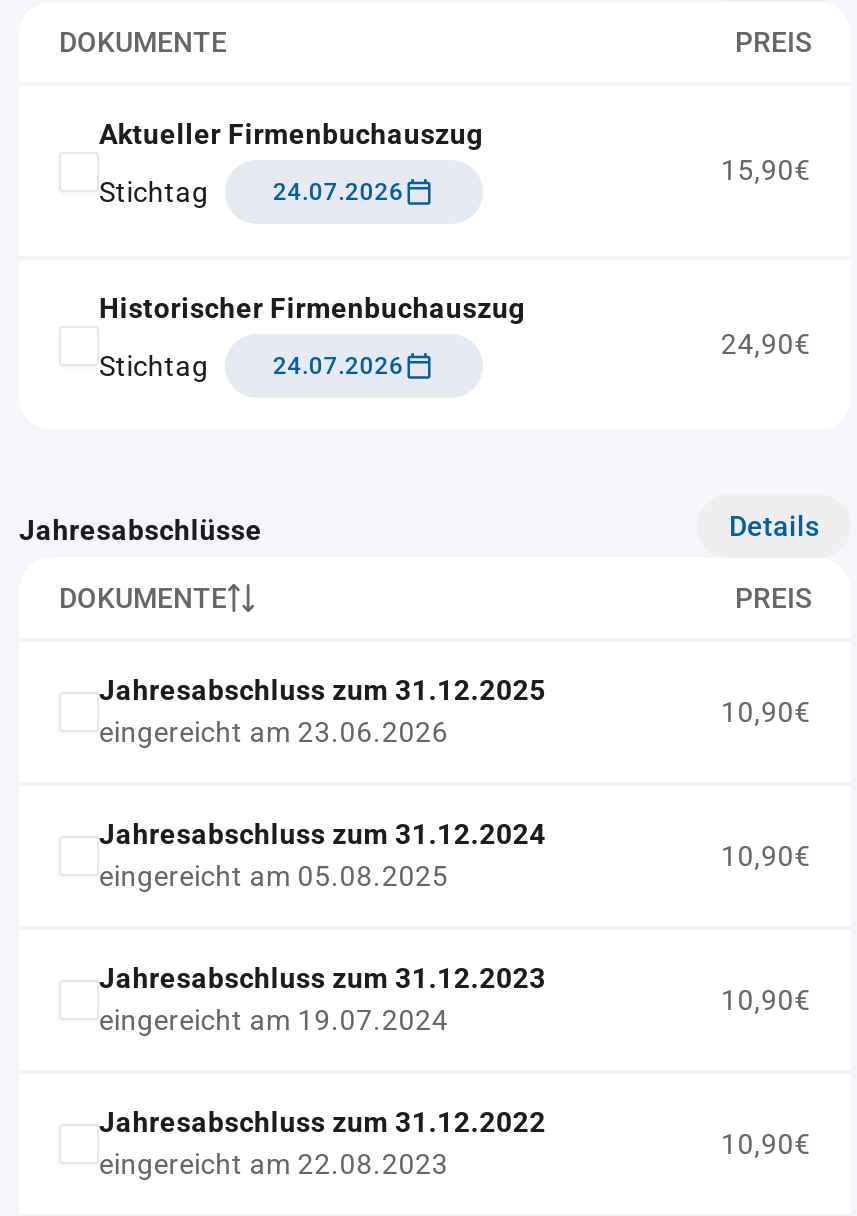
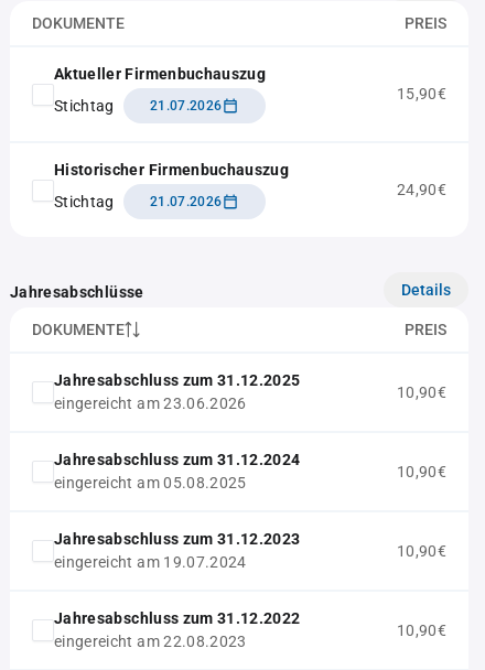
[273,178,404,206] 24.07.2026 -> [150,98,222,114] 21.07.2026
[273,352,404,380] 24.07.2026 -> [150,194,222,209] 21.07.2026

